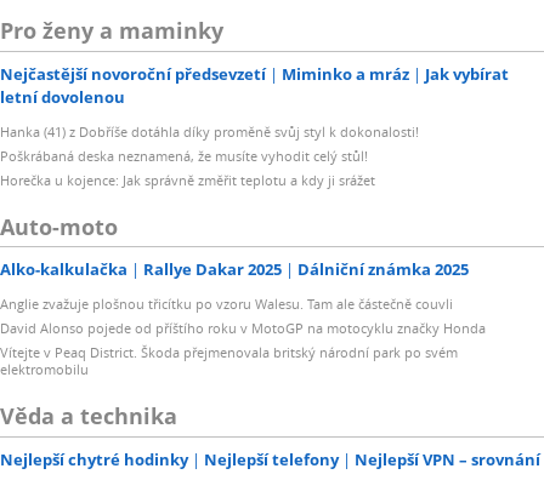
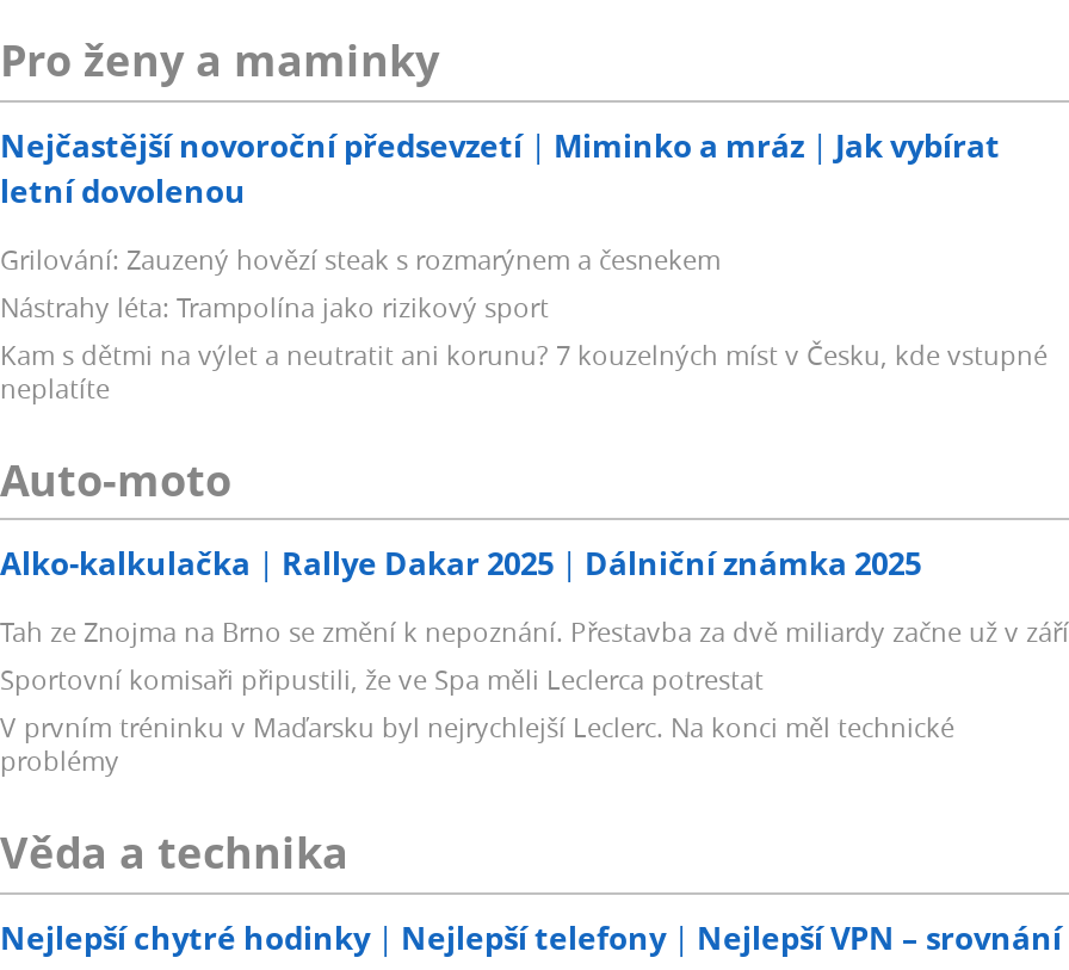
[0,122,419,188] Hanka (41) z Dobříše dotáhla díky proměně svůj styl k dokonalosti! | Poškrábaná deska neznamená, že musíte vyhodit celý stůl! | Horečka u kojence: Jak správně změřit teplotu a kdy ji srážet -> [0,240,1048,404] Grilování: Zauzený hovězí steak s rozmarýnem a česnekem | Nástrahy léta: Trampolína jako rizikový sport | Kam s dětmi na výlet a neutratit ani korunu? 7 kouzelných míst v Česku, kde vstupné | neplatíte
[0,295,486,378] Anglie zvažuje plošnou třicítku po vzoru Walesu. Tam ale částečně couvli | David Alonso pojede od příštího roku v MotoGP na motocyklu značky Honda | Vítejte v Peaq District. Škoda přejmenovala britský národní park po svém | elektromobilu -> [0,613,1069,778] Tah ze Znojma na Brno se změní k nepoznání. Přestavba za dvě miliardy začne už v září | Sportovní komisaři připustili, že ve Spa měli Leclerca potrestat | V prvním tréninku v Maďarsku byl nejrychlejší Leclerc. Na konci měl technické | problémy

